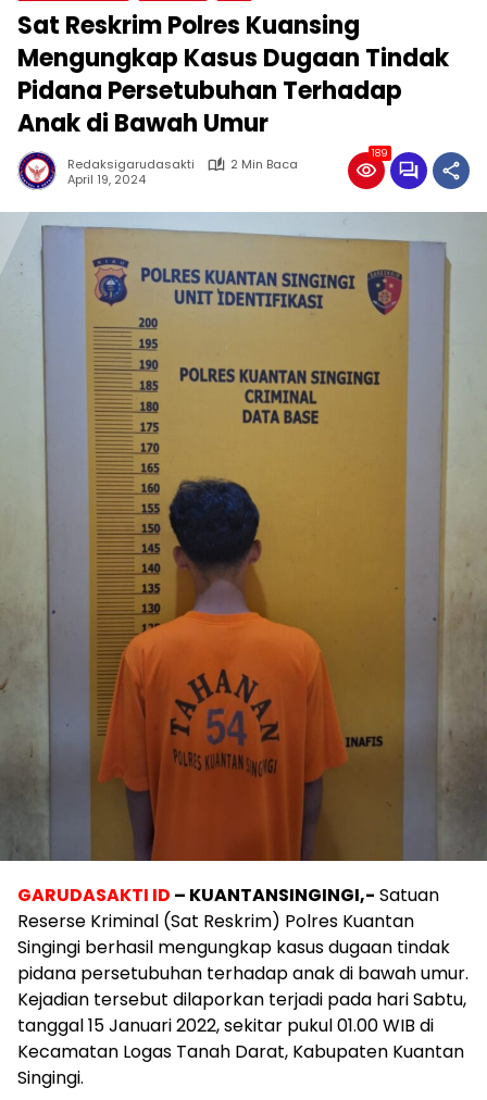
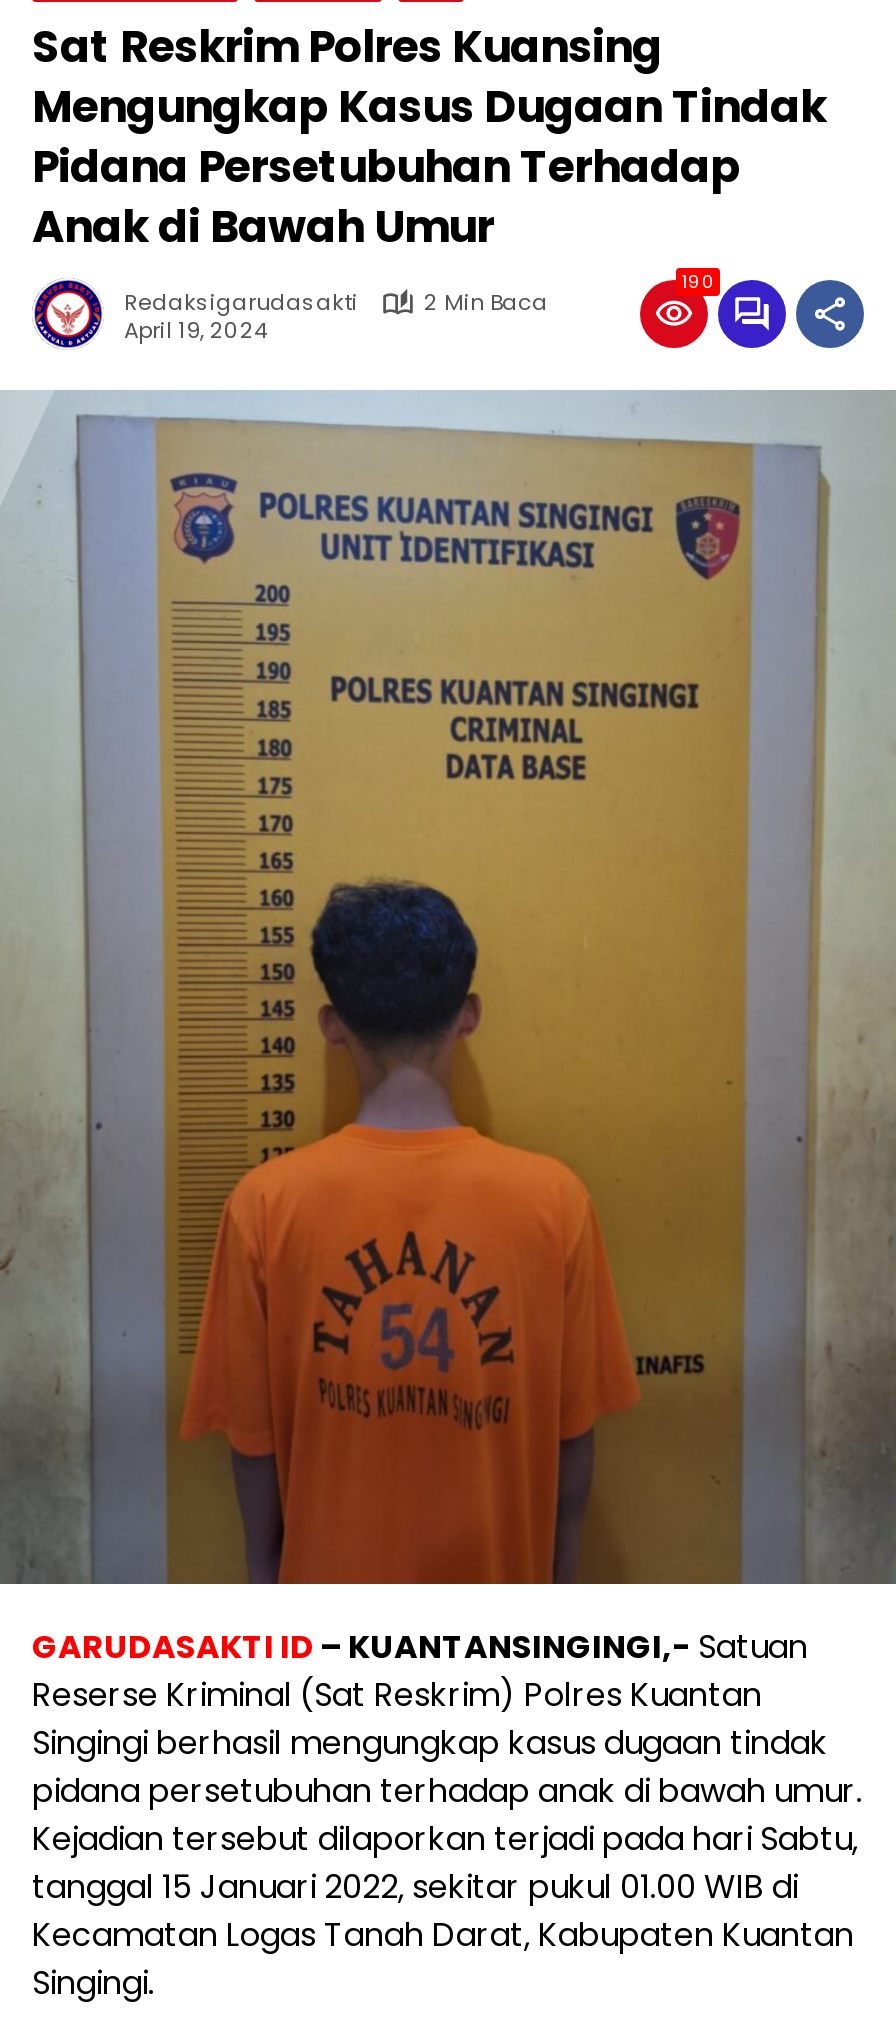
[372,147,388,160] 189 -> [682,270,714,294] 190

